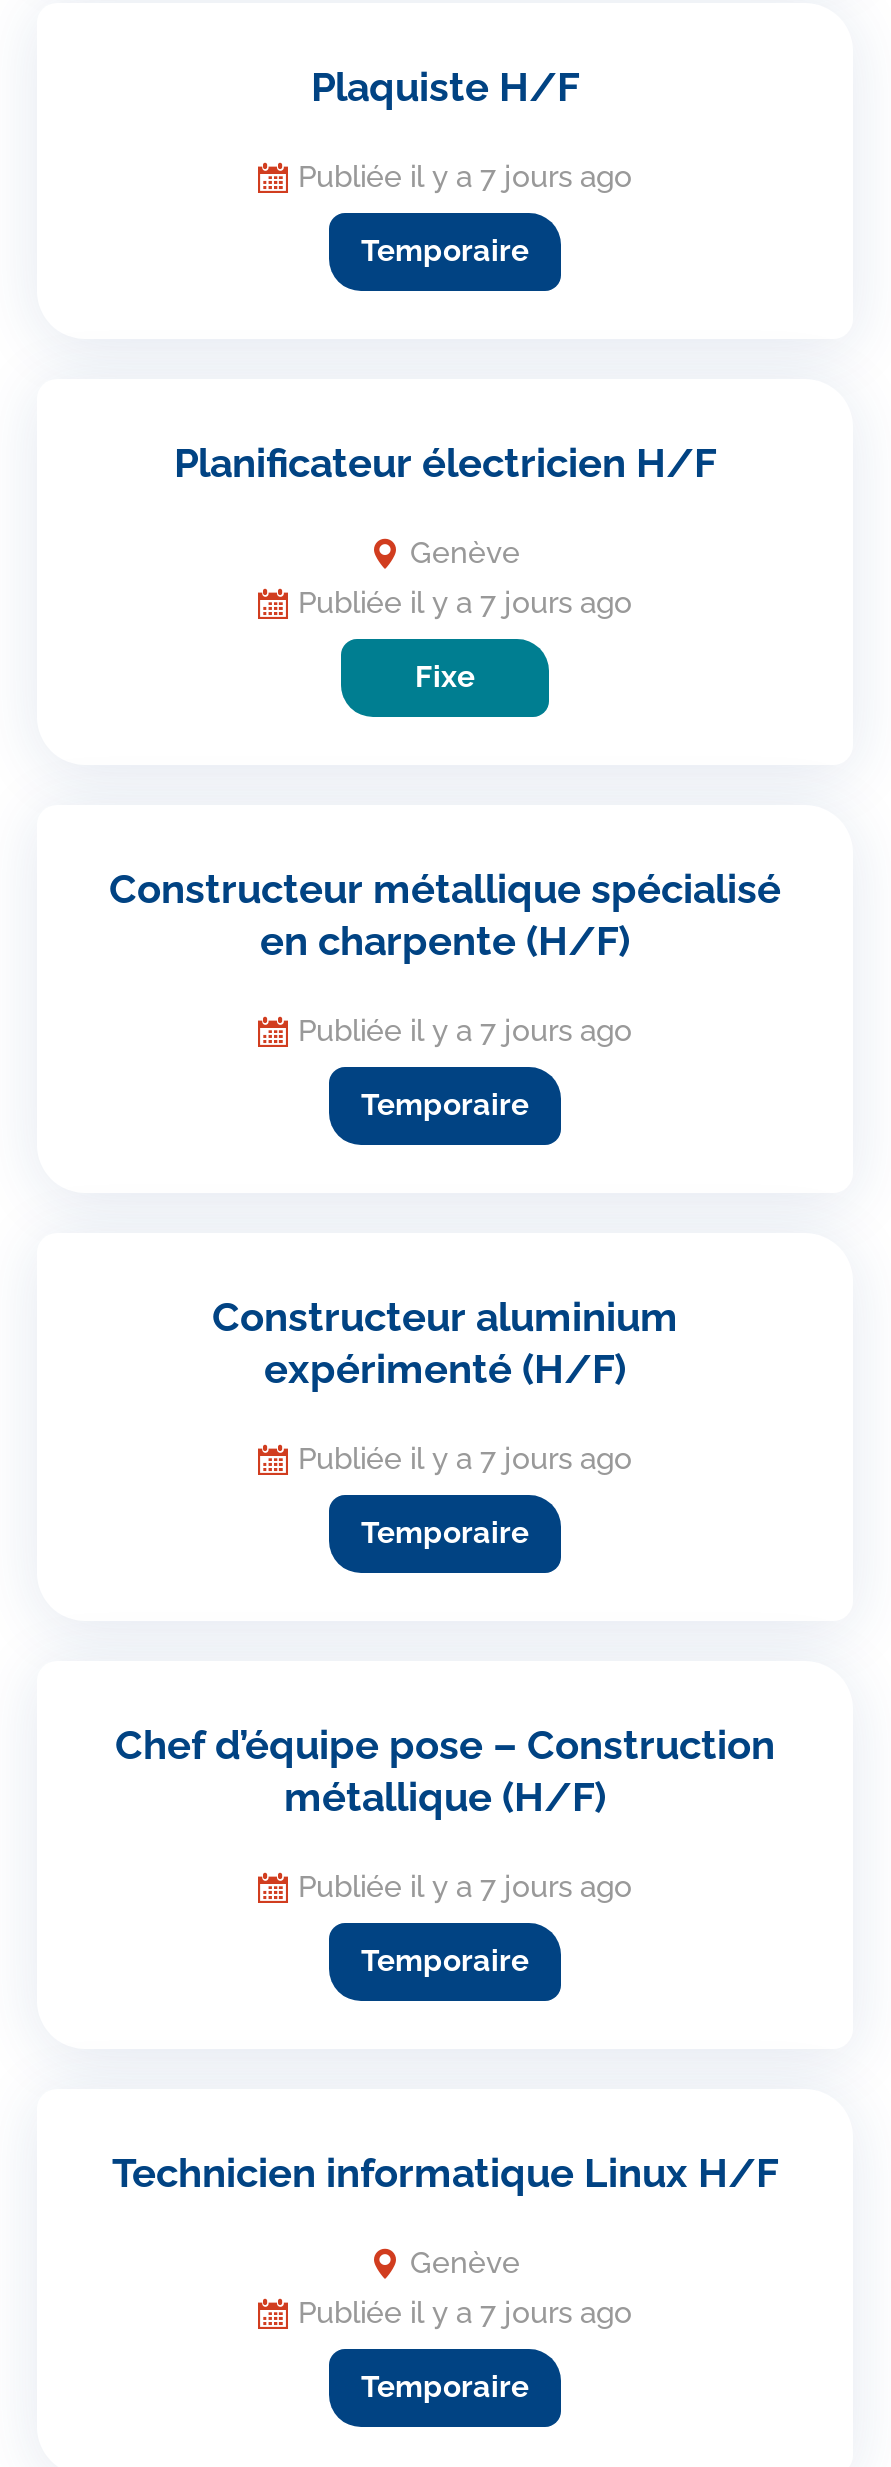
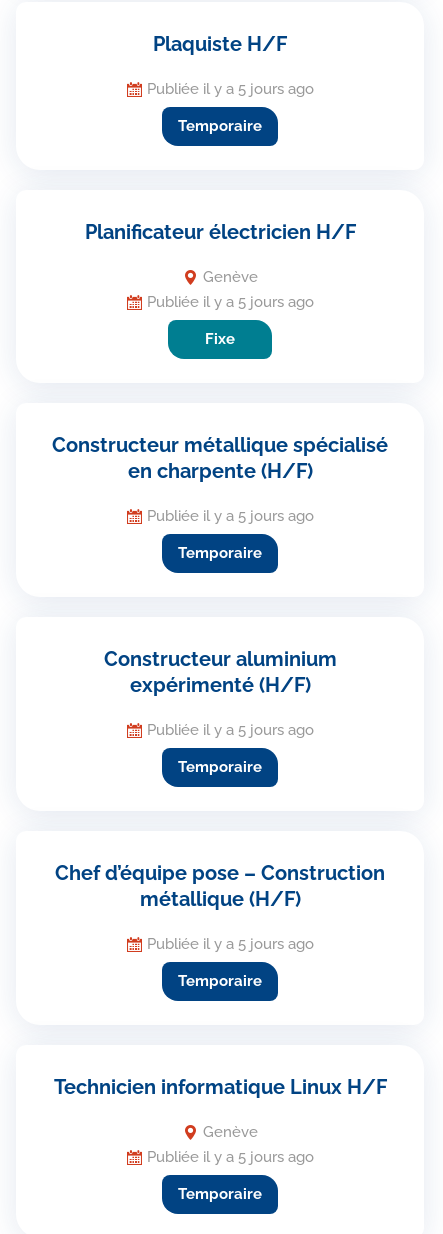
[298,158,632,194] Publiée il y a 7 jours ago -> [146,79,313,97] Publiée il y a 5 jours ago
[298,584,632,620] Publiée il y a 7 jours ago -> [146,292,313,310] Publiée il y a 5 jours ago
[298,1012,632,1048] Publiée il y a 7 jours ago -> [146,506,313,524] Publiée il y a 5 jours ago
[298,1440,632,1476] Publiée il y a 7 jours ago -> [146,720,313,738] Publiée il y a 5 jours ago
[298,1868,632,1904] Publiée il y a 7 jours ago -> [146,934,313,952] Publiée il y a 5 jours ago
[298,2294,632,2330] Publiée il y a 7 jours ago -> [146,1147,313,1165] Publiée il y a 5 jours ago

